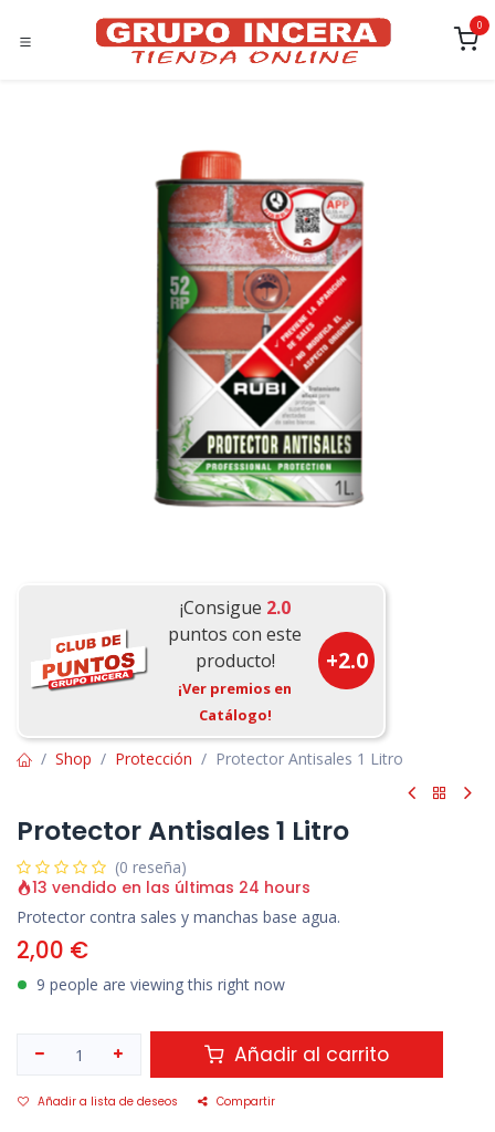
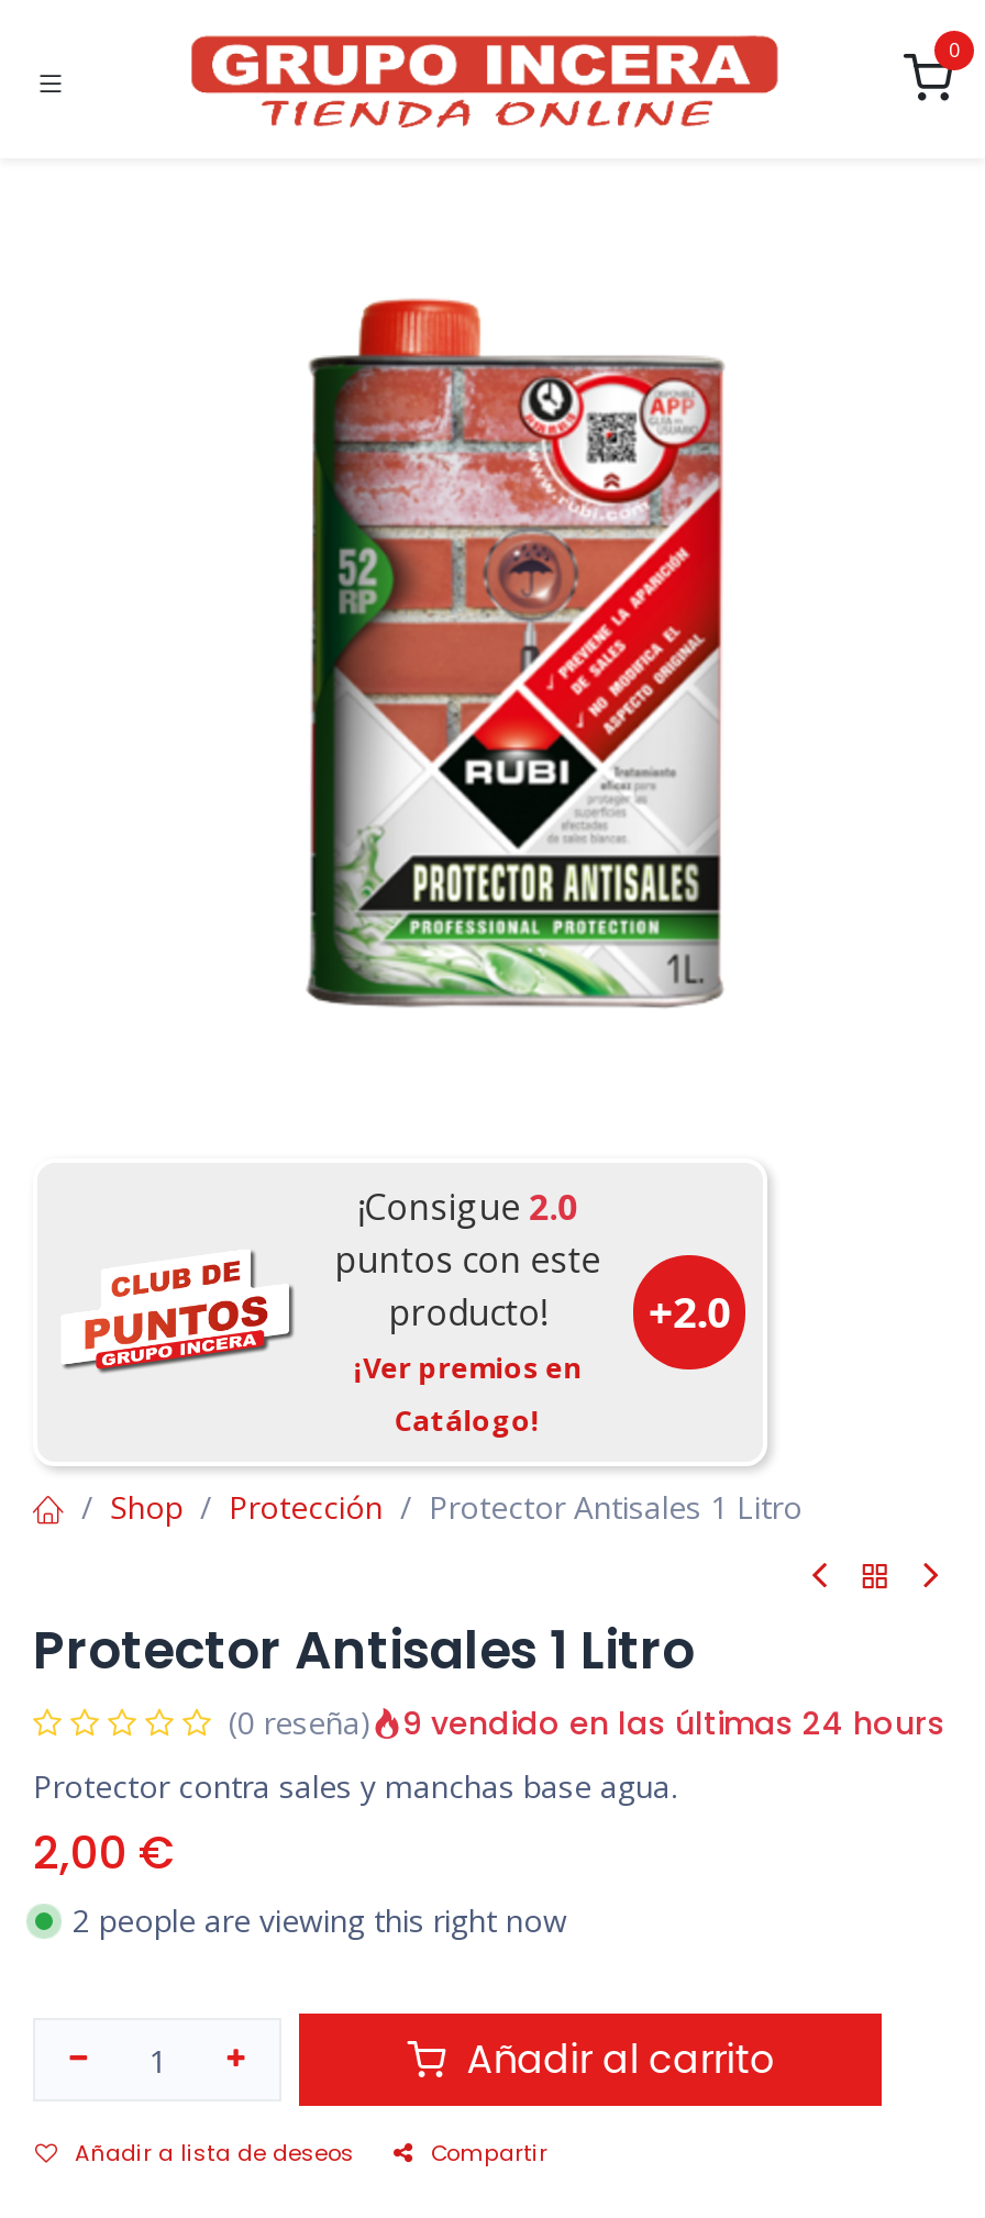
[32,877,310,899] 13 vendido en las últimas 24 hours -> [402,1701,945,1745] 9 vendido en las últimas 24 hours
[36,974,285,995] 9 people are viewing this right now -> [73,1900,567,1942] 2 people are viewing this right now

